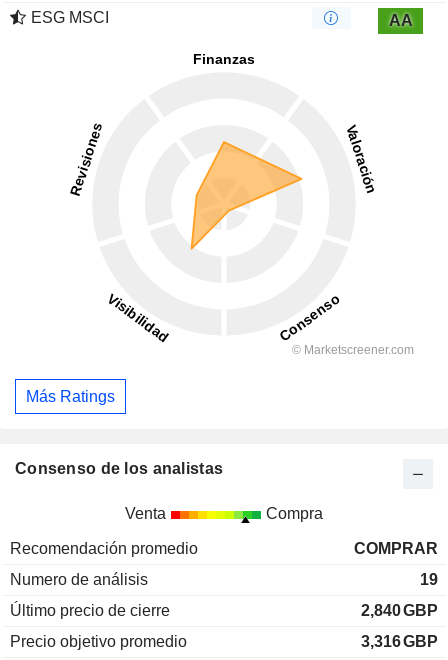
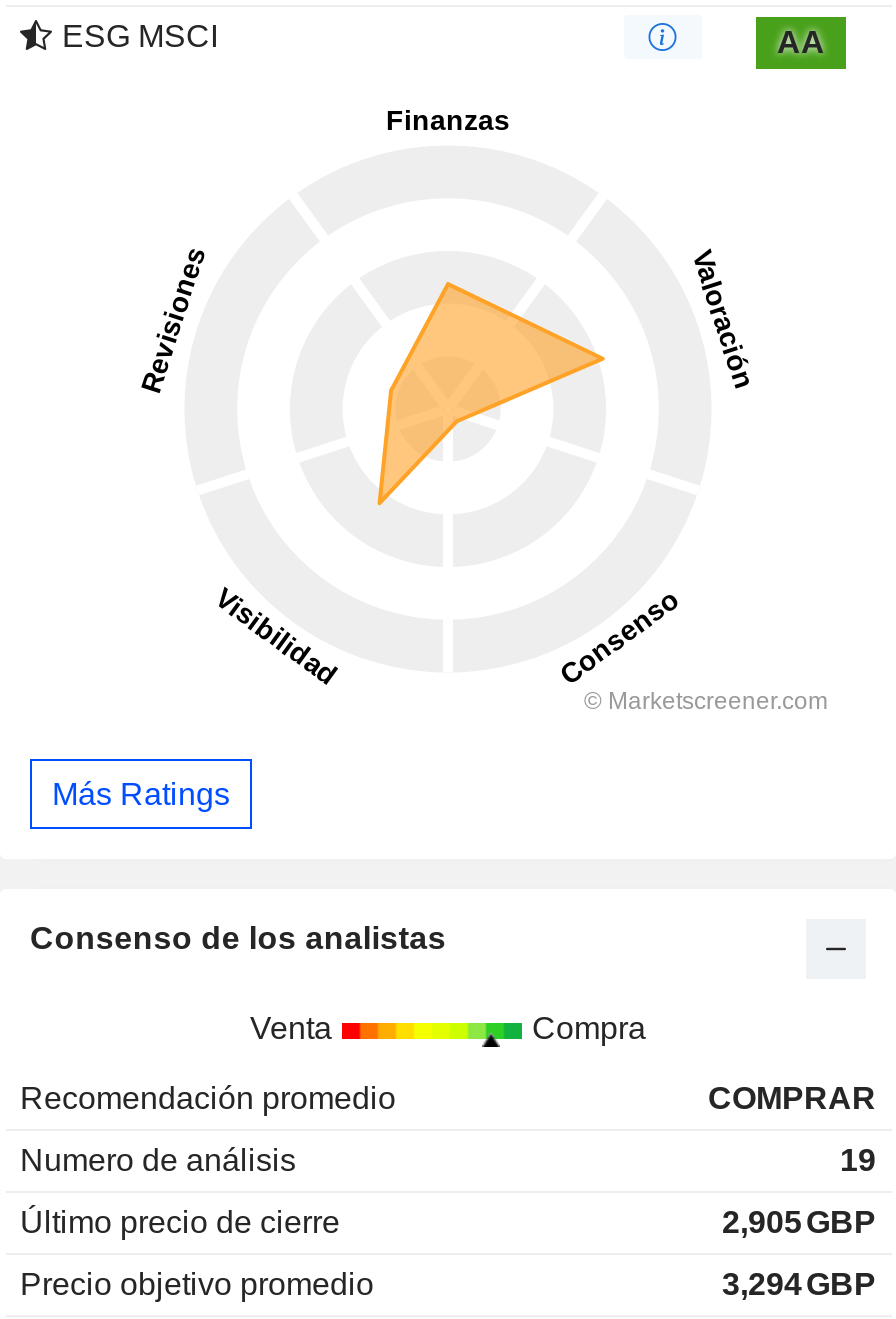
[361,602,438,619] 2,840 GBP -> [722,1206,876,1240] 2,905 GBP
[361,633,438,650] 3,316 GBP -> [722,1268,876,1302] 3,294 GBP

